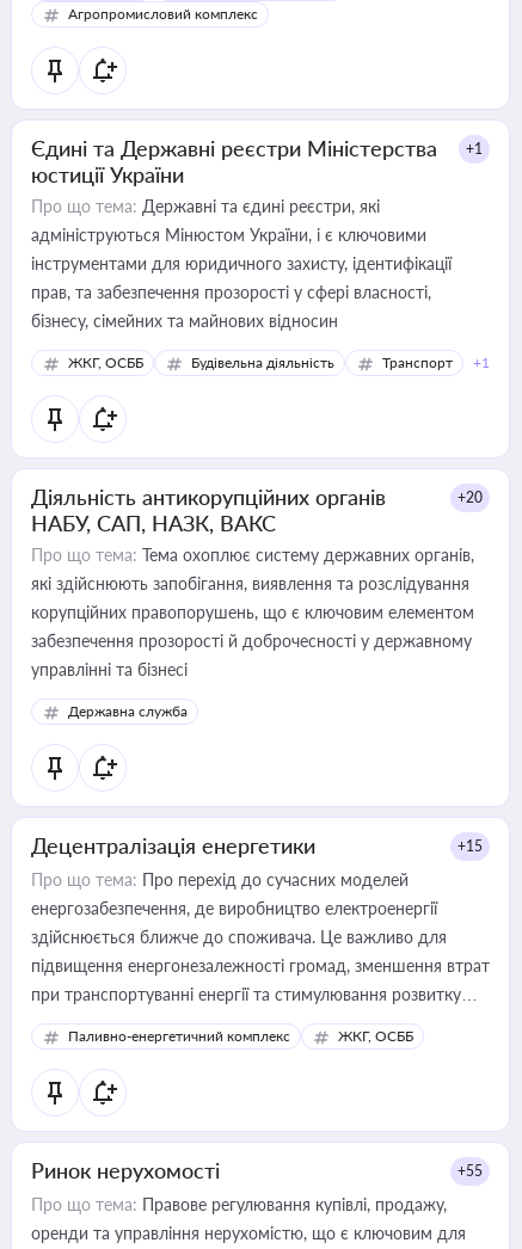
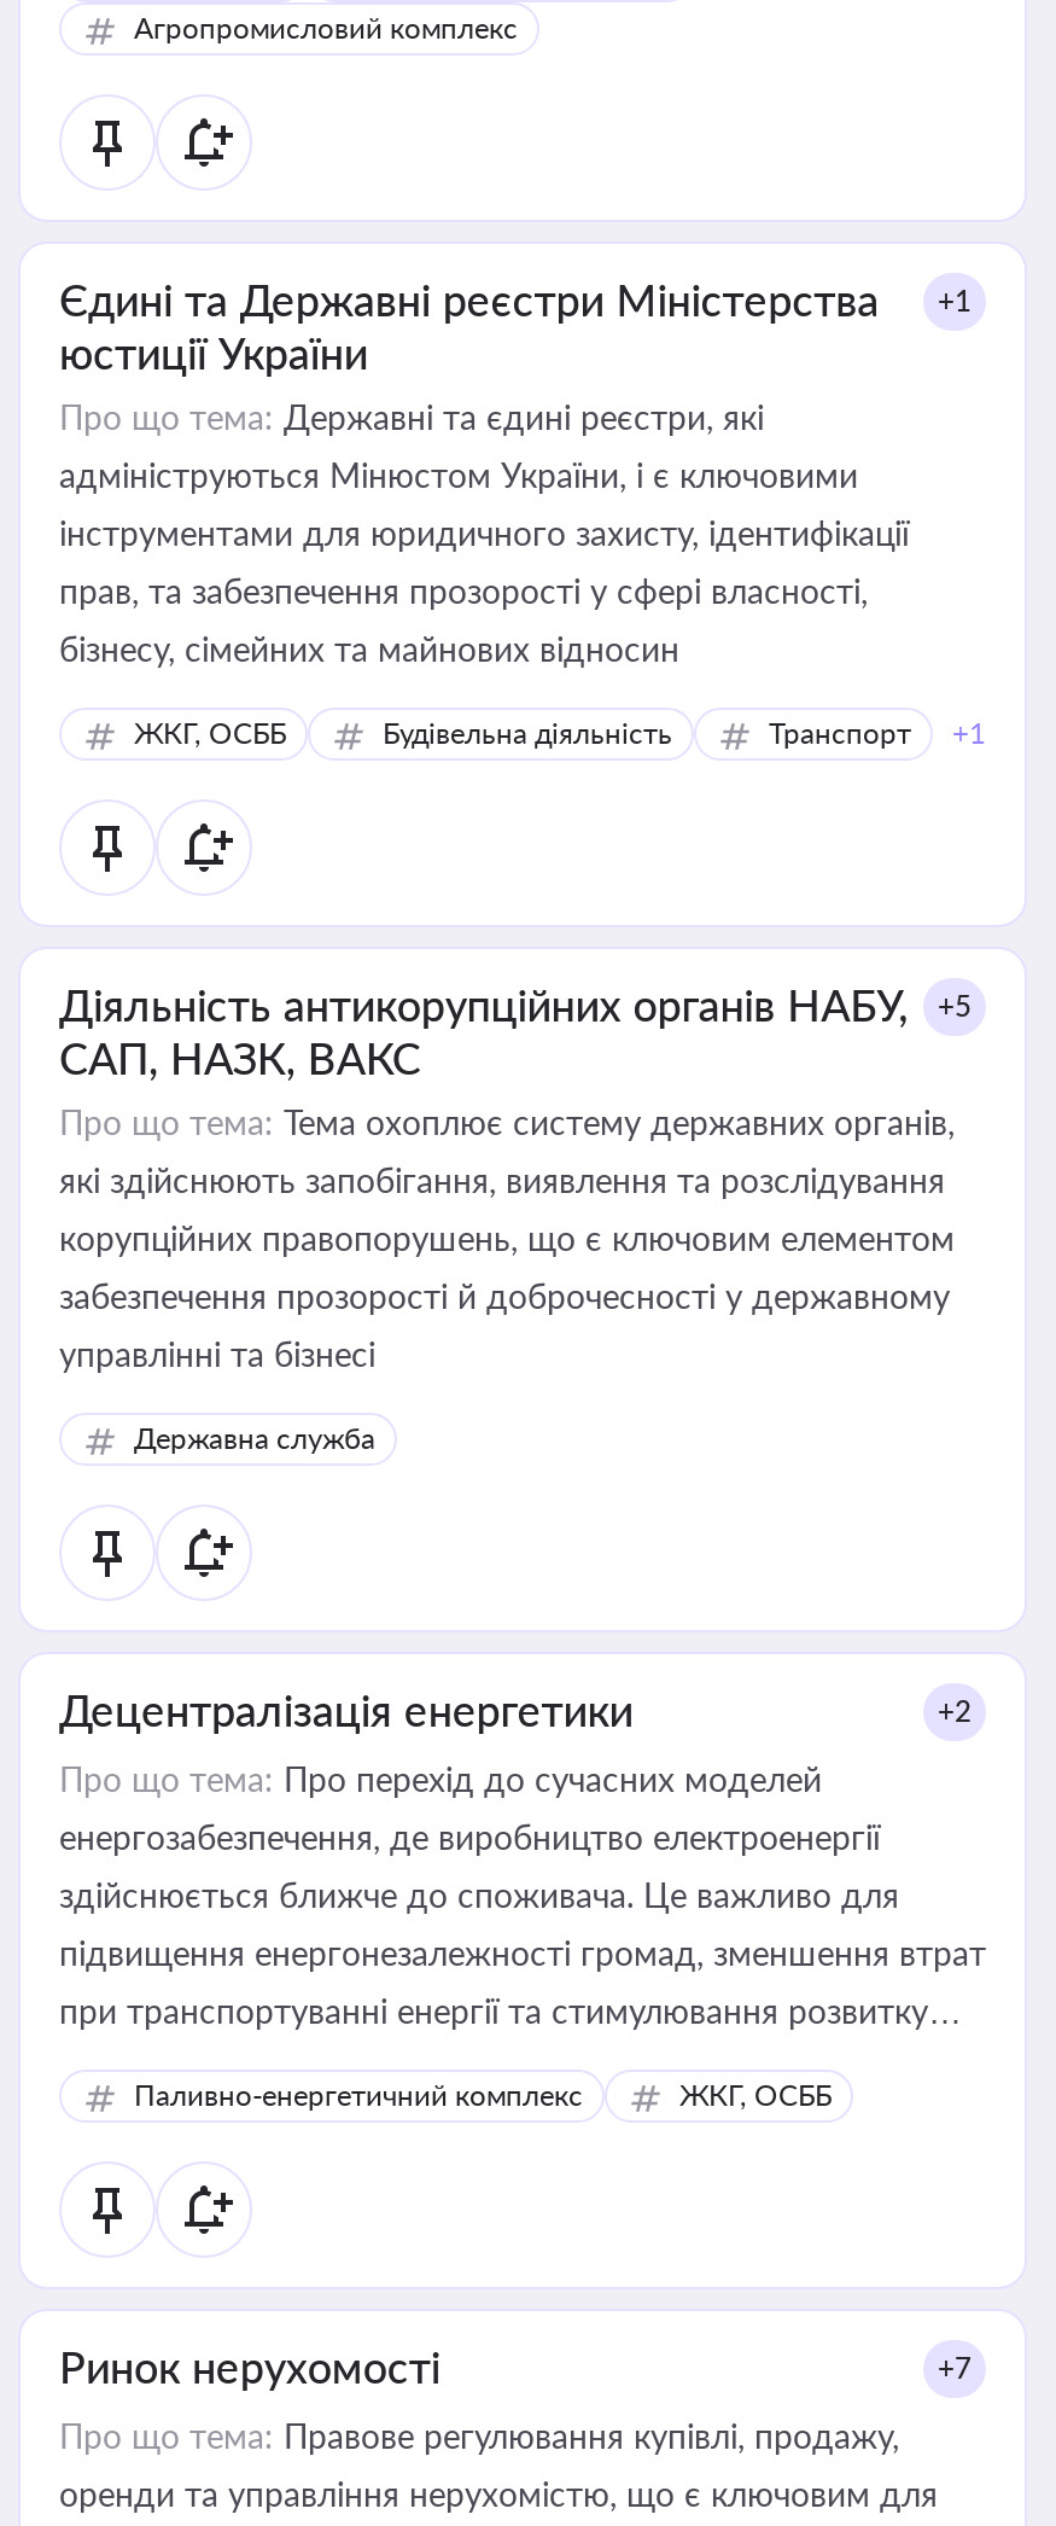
[457,488,483,506] +20 -> [938,988,972,1024] +5
[457,837,483,855] +15 -> [938,1693,972,1729] +2
[457,1162,483,1180] +55 -> [938,2350,972,2386] +7

